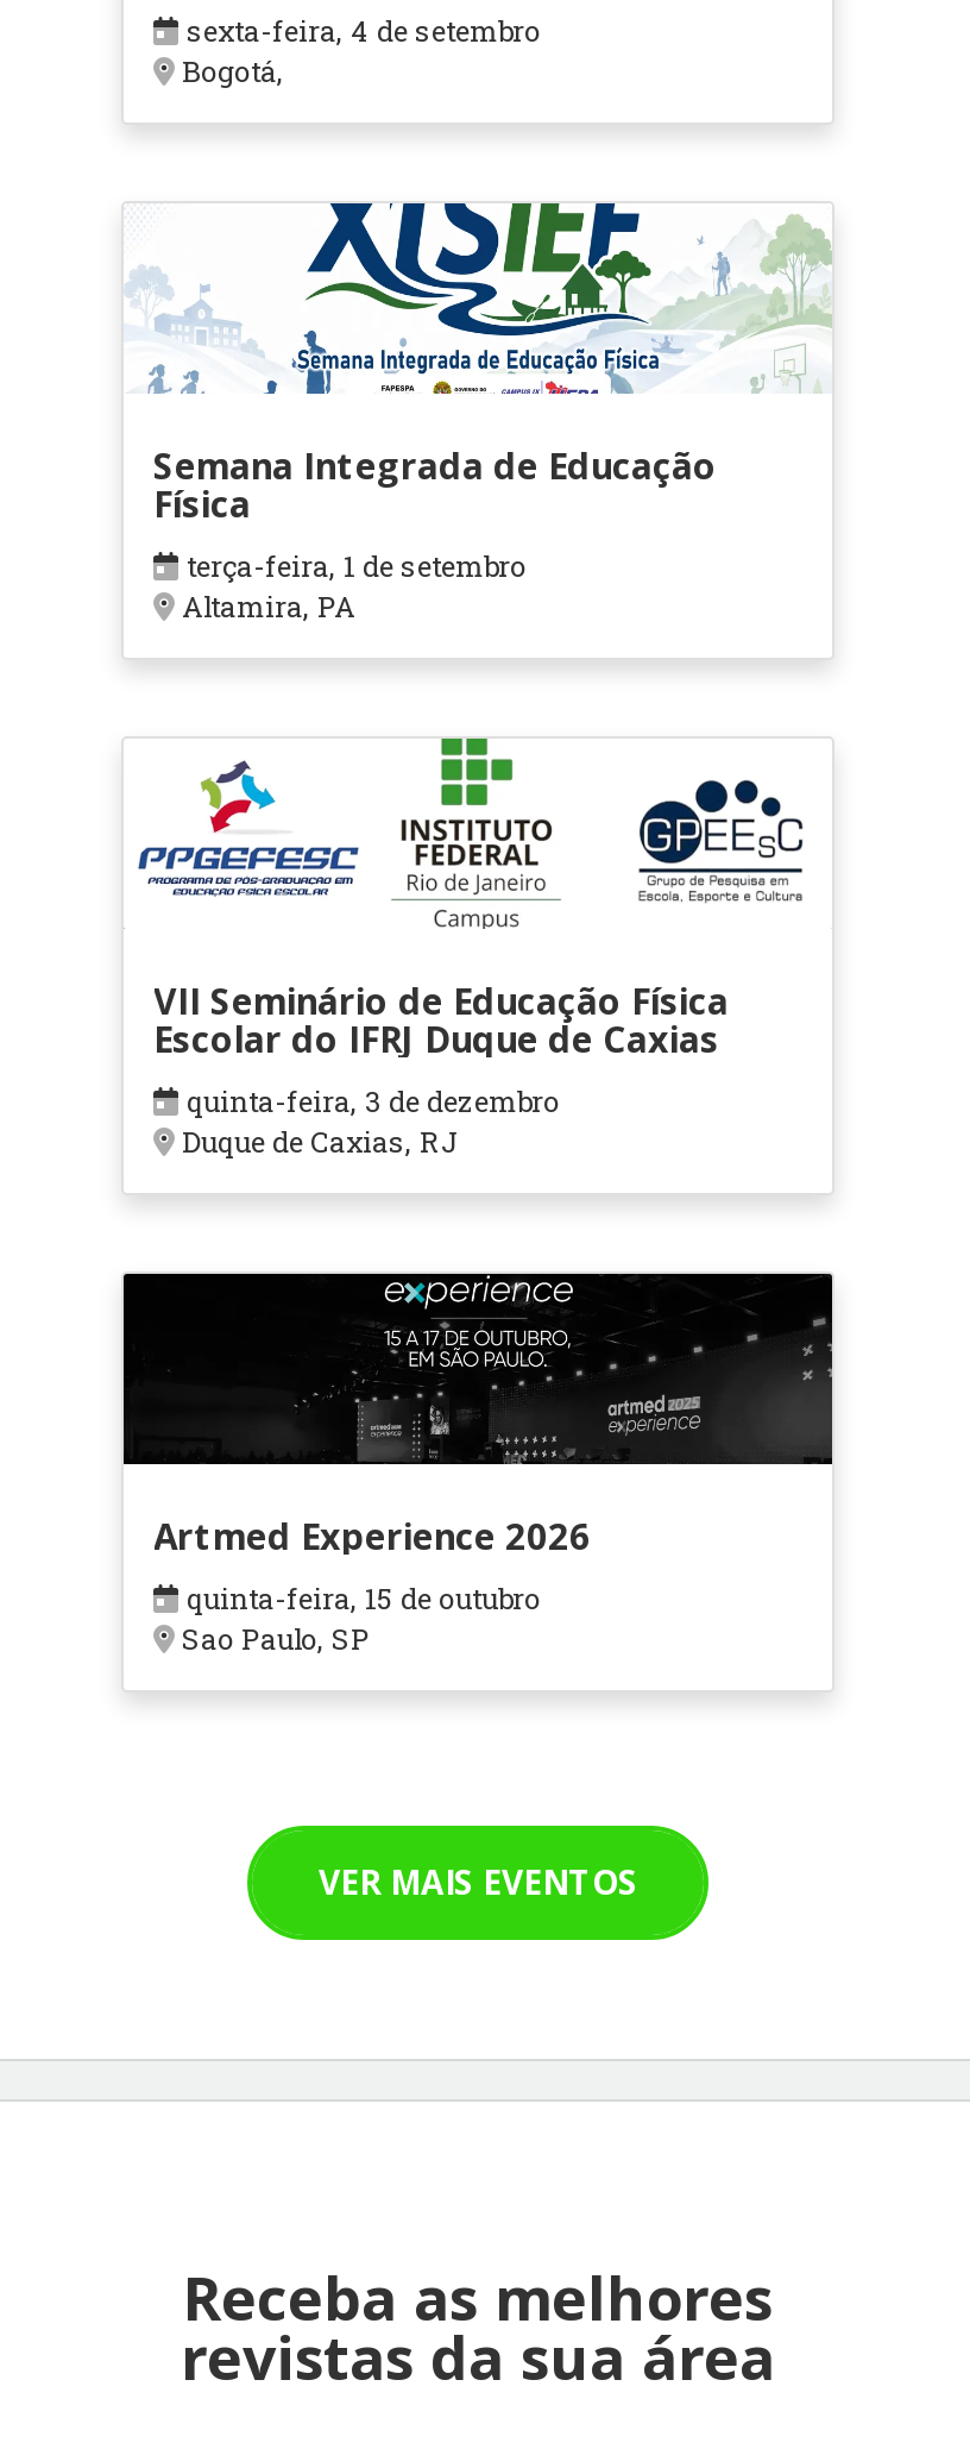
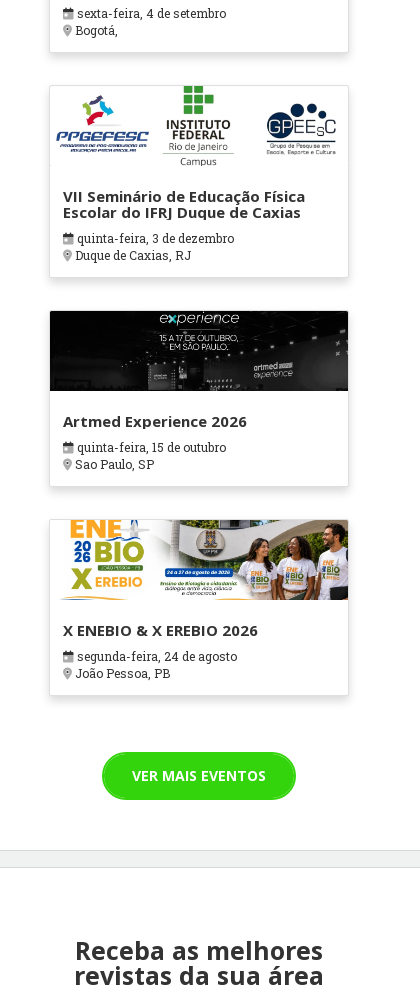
[128,201,832,625] [image] | Semana Integrada de Educação | Física | terça-feira, 1 de setembro | Altamira, PA -> none
moved [153,736,729,1657] -> [62,85,304,472]: [image] | VII Seminário de Educação Física | Escolar do IFRJ Duque de Caxias | quinta-feira, 3 de dezembro | Duque de Caxias, RJ | Artmed Experience 2026 | quinta-feira, 15 de outubro | Sao Paulo, SP
none -> [62,519,349,681] [image] | X ENEBIO & X EREBIO 2026 | segunda-feira, 24 de agosto | João Pessoa, PB

